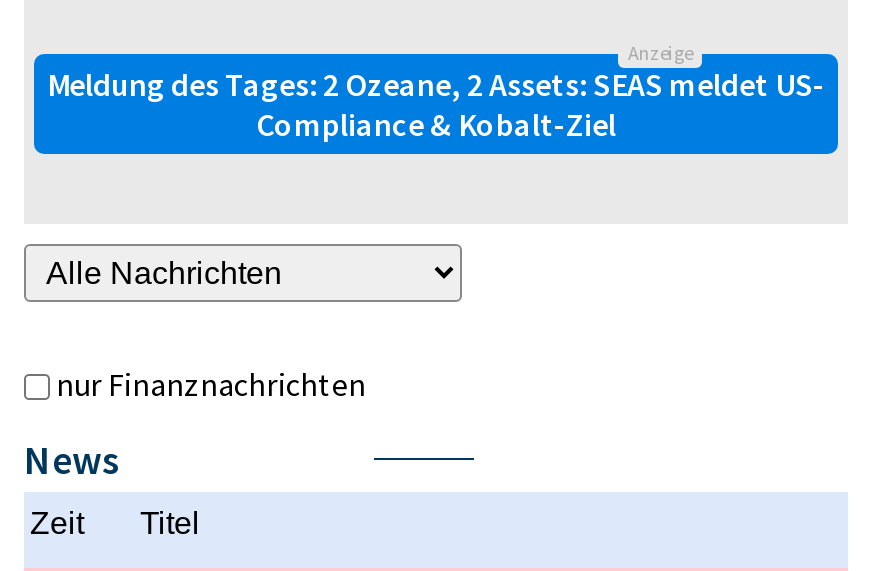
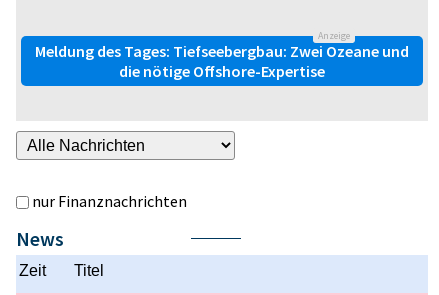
[47,63,825,143] Meldung des Tages: 2 Ozeane, 2 Assets: SEAS meldet US- | Compliance & Kobalt-Ziel -> [35,41,409,81] Meldung des Tages: Tiefseebergbau: Zwei Ozeane und | die nötige Offshore-Expertise

